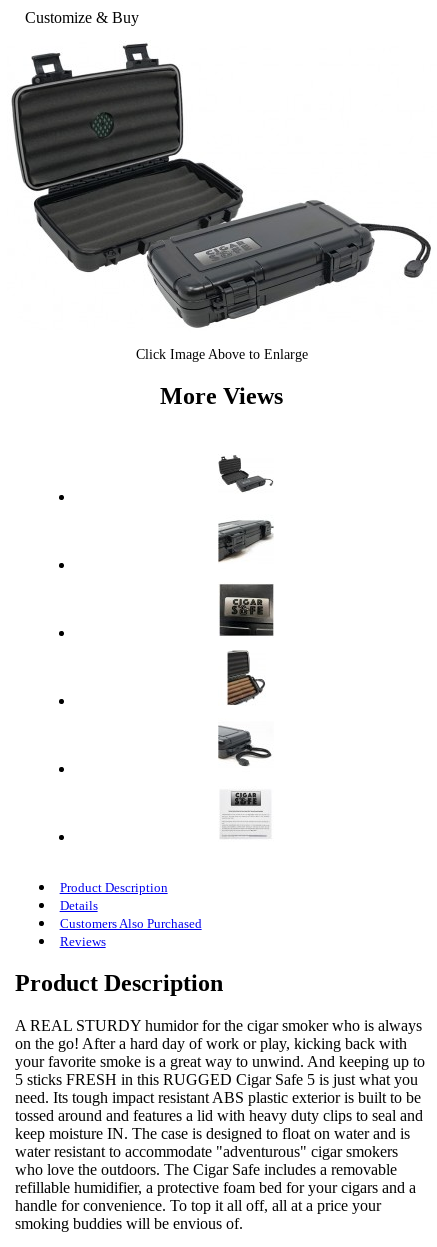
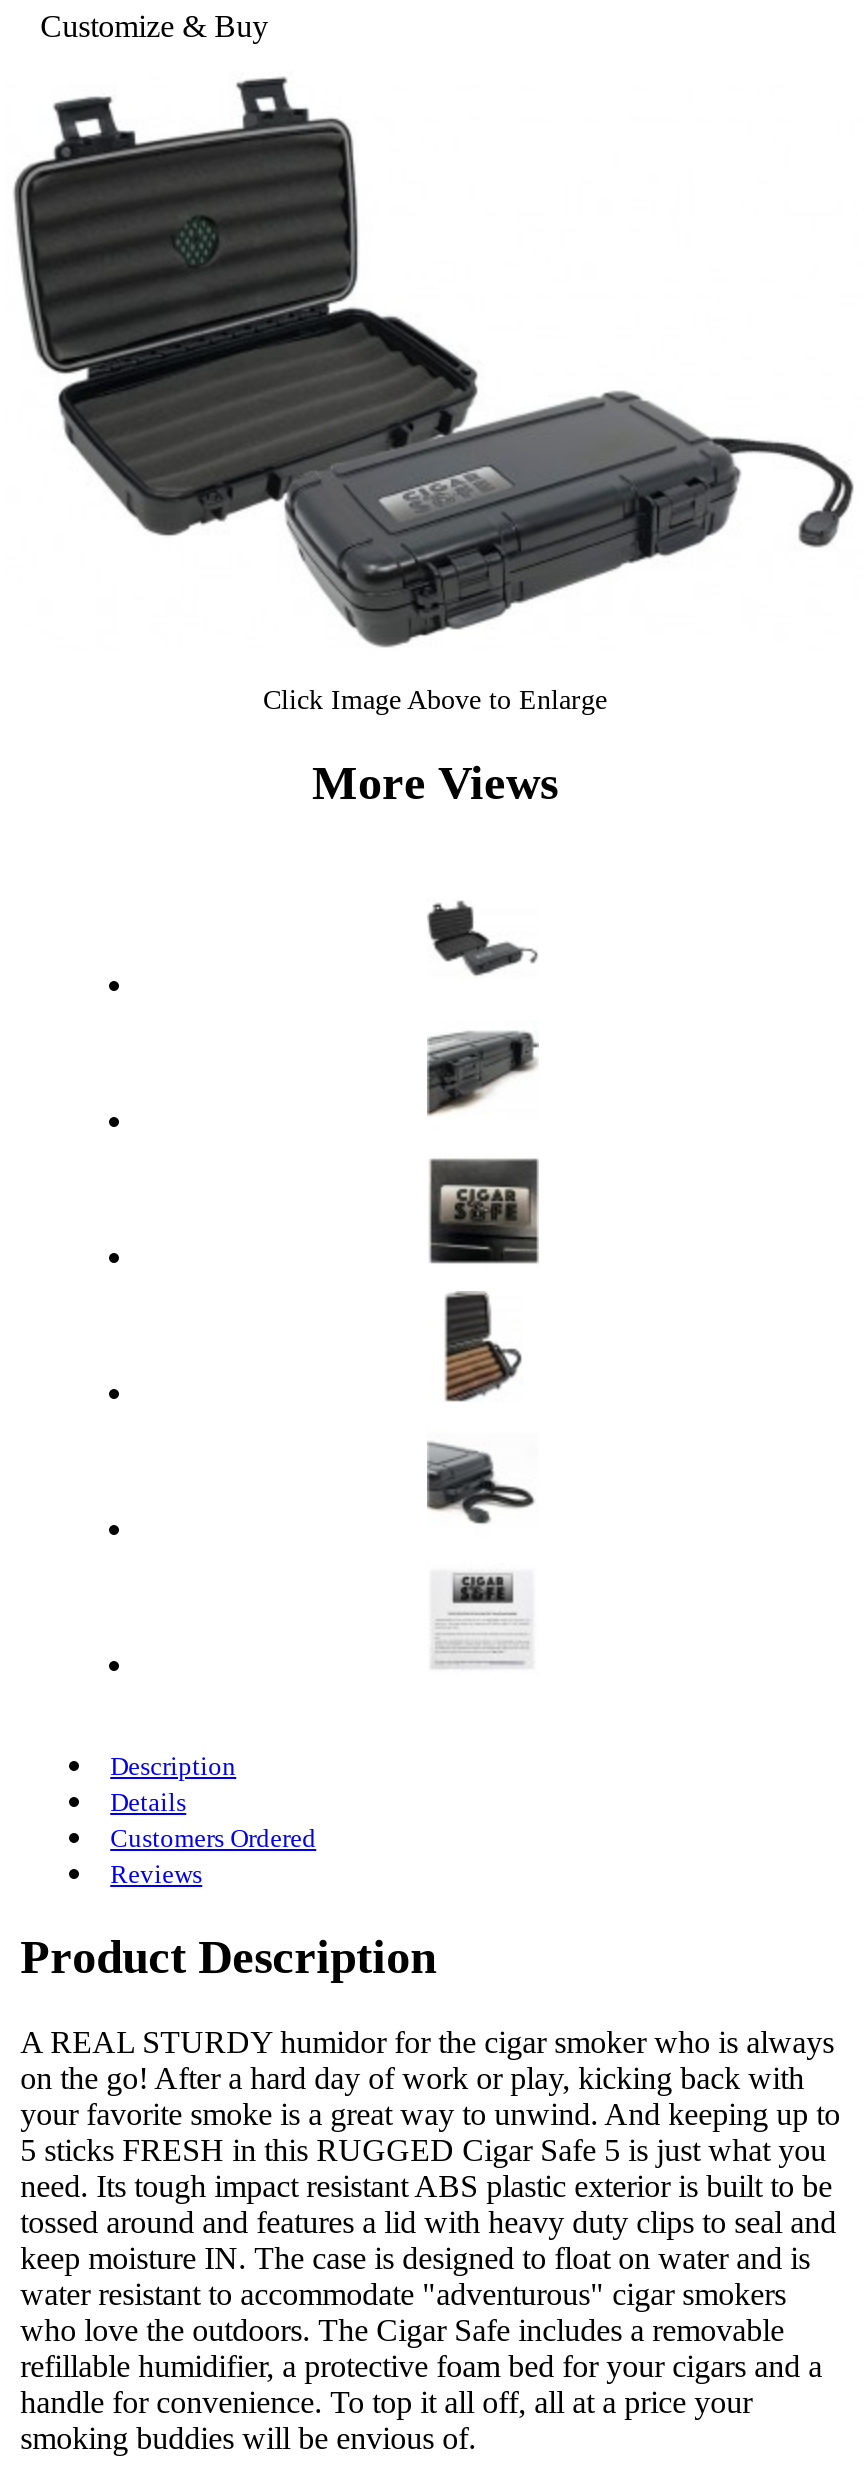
[60,880,168,895] Product Description -> [110,1751,236,1781] Description
[60,916,202,931] Customers Also Purchased -> [110,1823,316,1853] Customers Ordered

